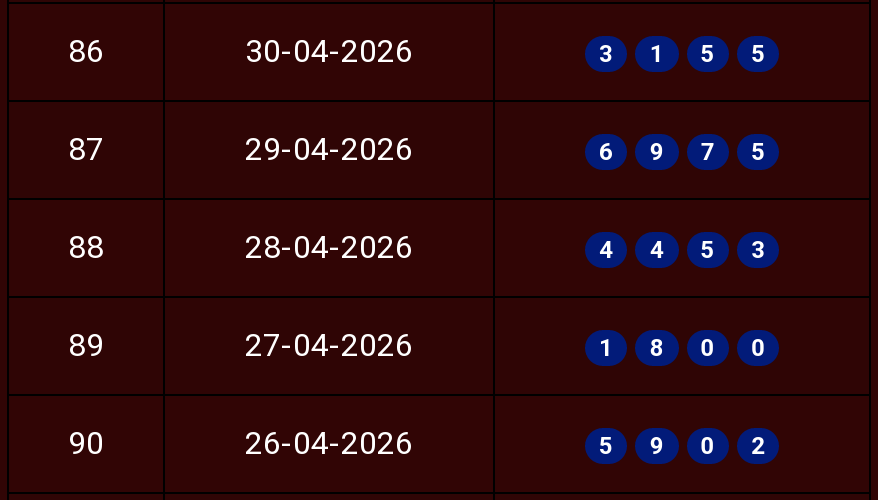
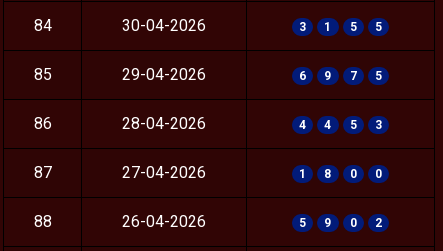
[68,32,104,70] 86 -> [33,16,51,35] 84
[68,130,104,168] 87 -> [33,65,51,84] 85
[68,228,104,266] 88 -> [33,114,51,133] 86
[68,326,104,364] 89 -> [33,163,51,182] 87
[68,424,104,462] 90 -> [33,212,51,231] 88

